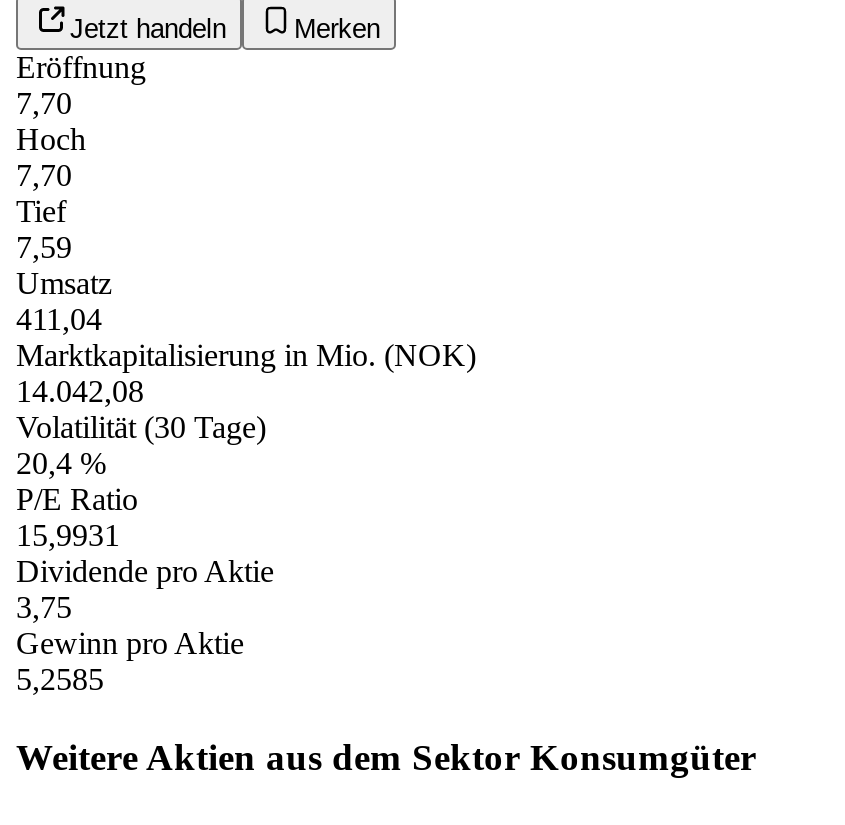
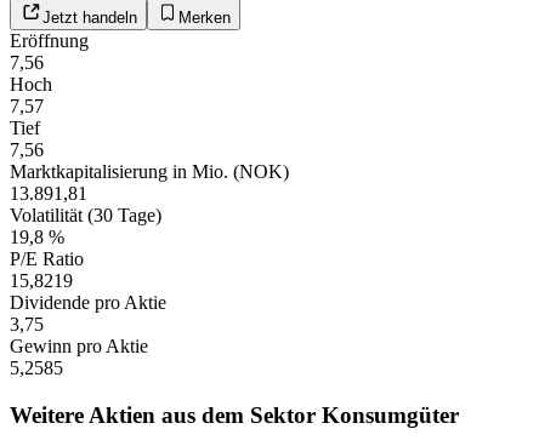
[16,86,72,120] 7,70 -> [10,52,44,73] 7,56
[16,158,72,192] 7,70 -> [10,96,44,116] 7,57
[16,230,112,336] 7,59 | Umsatz | 411,04 -> [10,139,44,160] 7,56
[16,374,144,408] 14.042,08 -> [10,183,87,204] 13.891,81
[16,446,106,480] 20,4 % -> [10,227,64,247] 19,8 %
[16,518,120,552] 15,9931 -> [10,270,73,291] 15,8219

